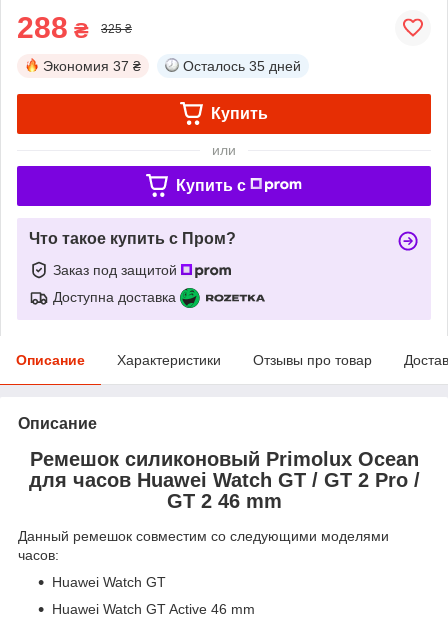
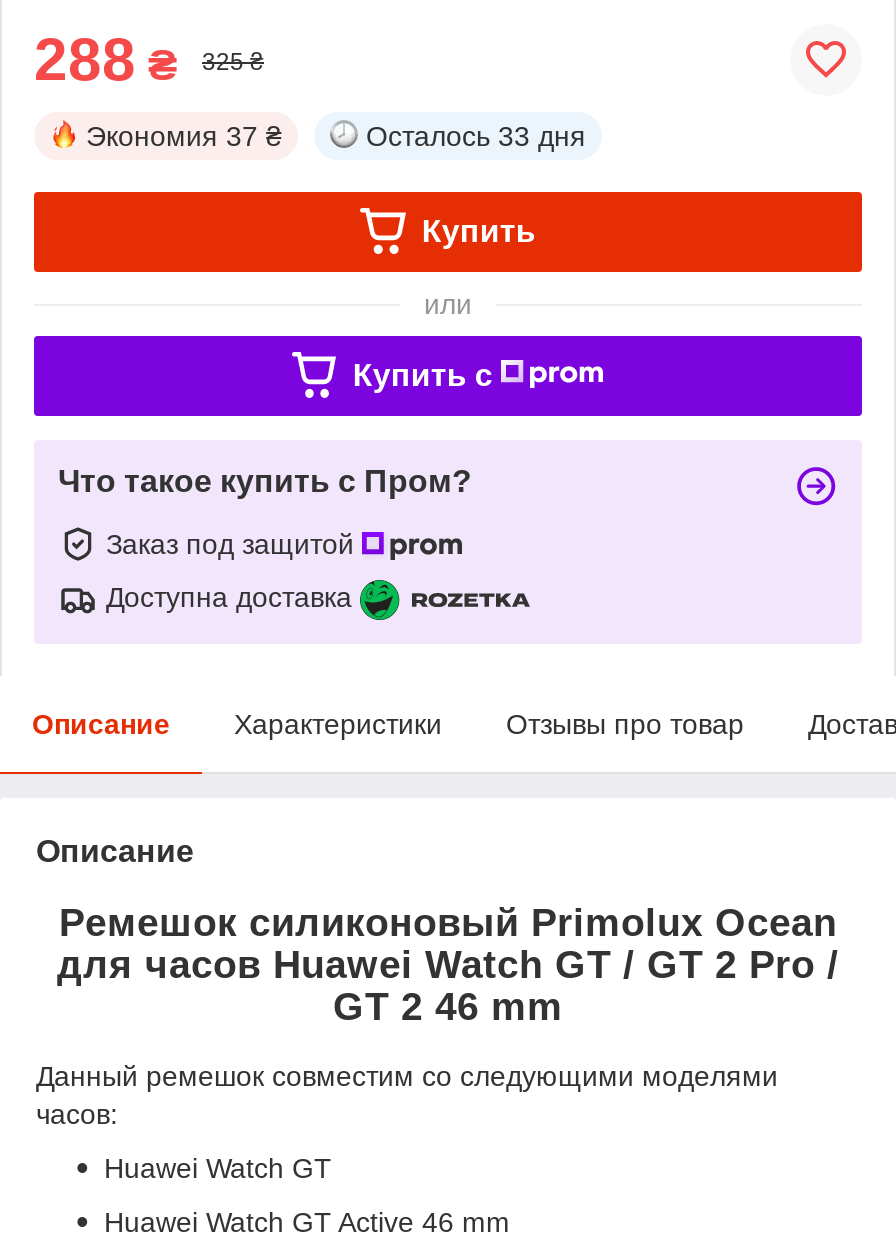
[183,58,301,74] Осталось 35 дней -> [366,120,586,152] Осталось 33 дня

